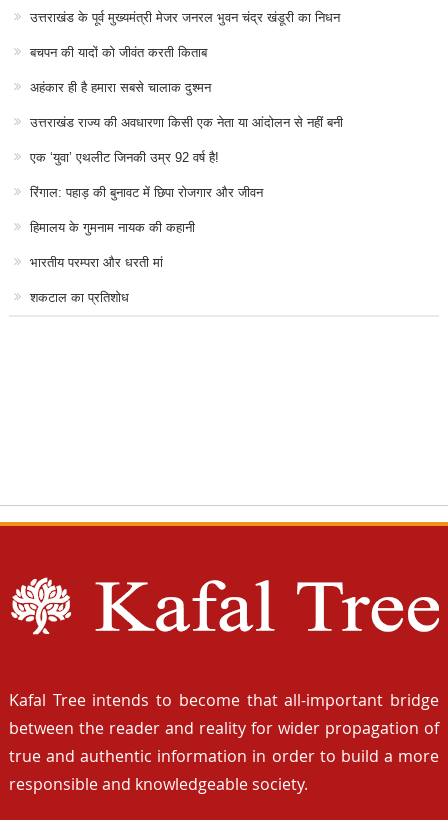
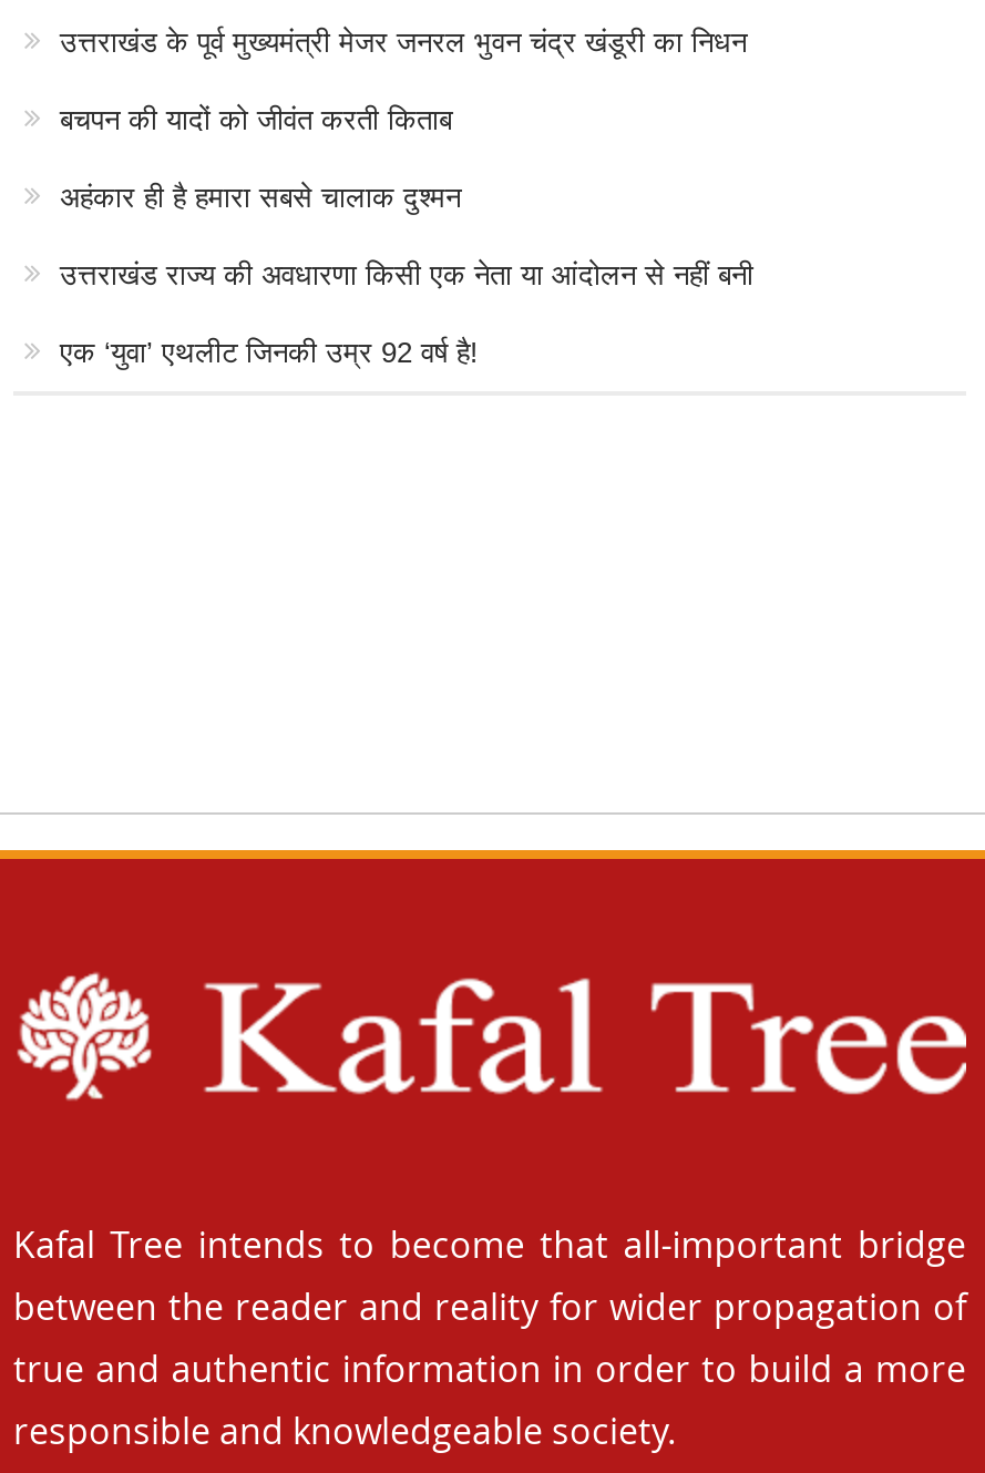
[30,185,263,305] रिंगाल: पहाड़ की बुनावट में छिपा रोजगार और जीवन | हिमालय के गुमनाम नायक की कहानी | भारतीय परम्परा और धरती मां | शकटाल का प्रतिशोध -> none

